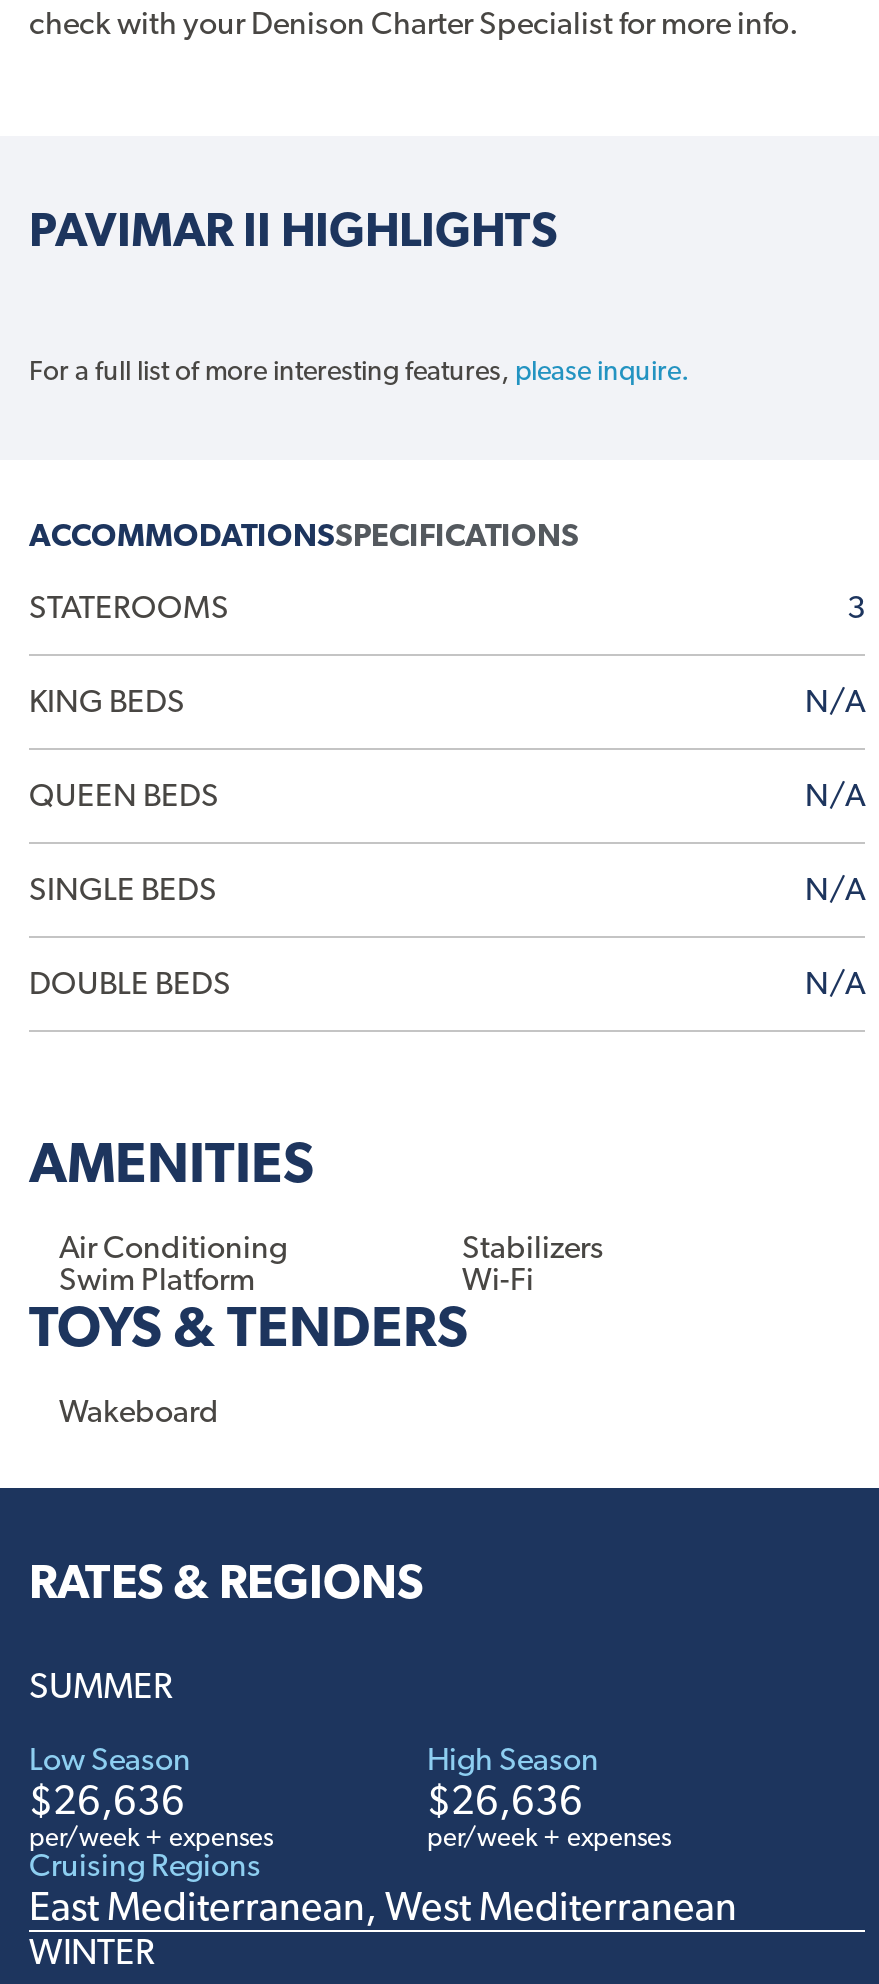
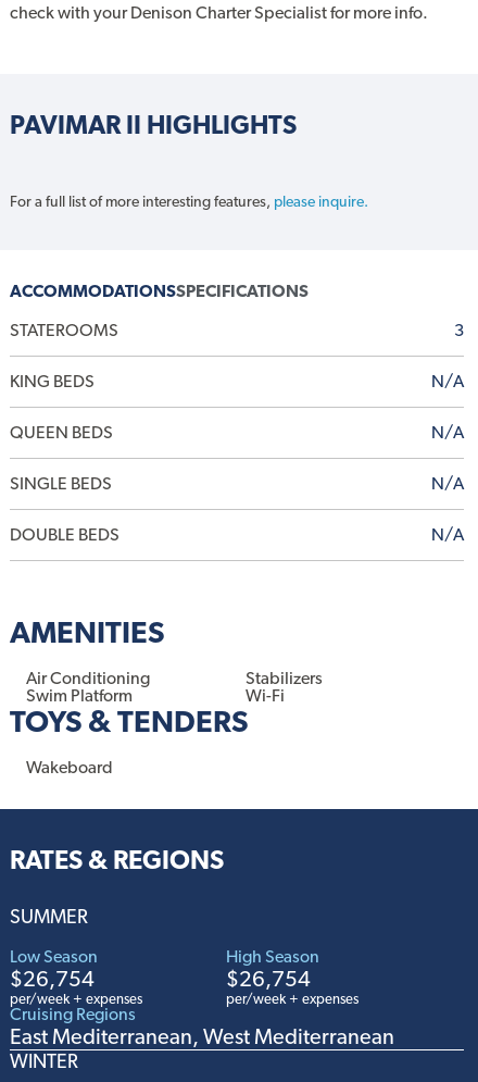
[29,1776,185,1824] $26,636 -> [10,966,95,992] $26,754
[427,1776,583,1824] $26,636 -> [226,966,311,992] $26,754

